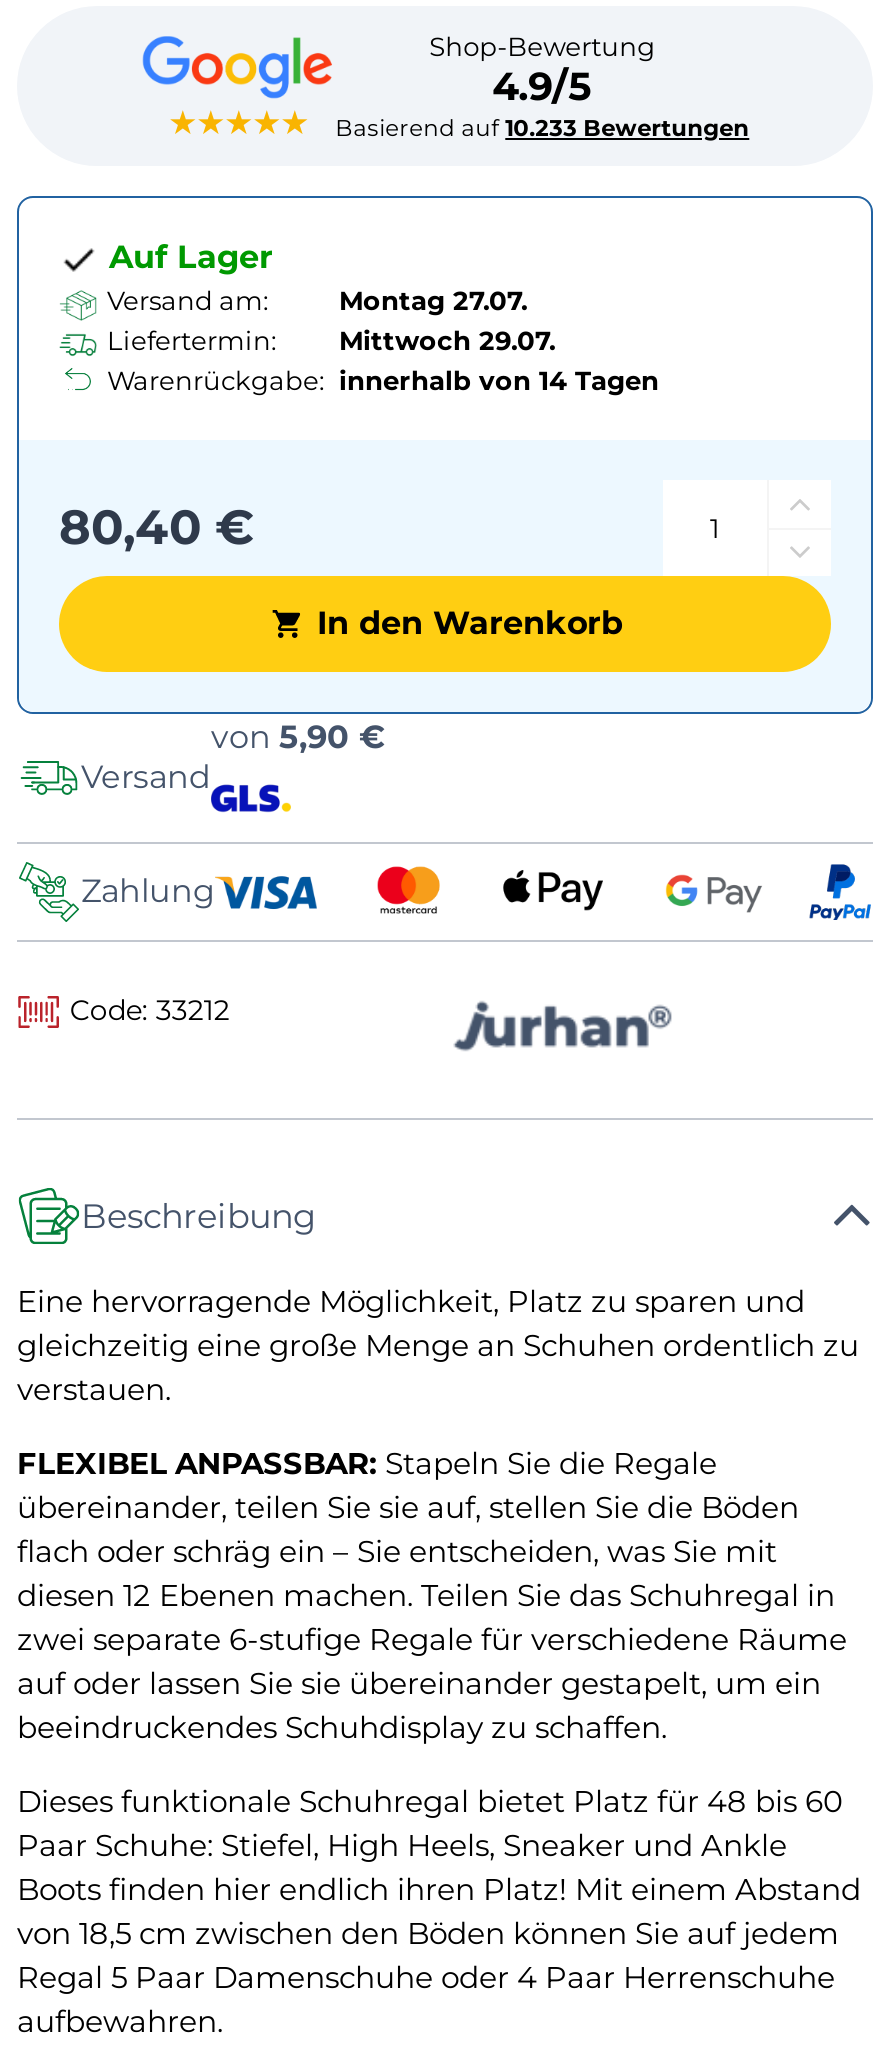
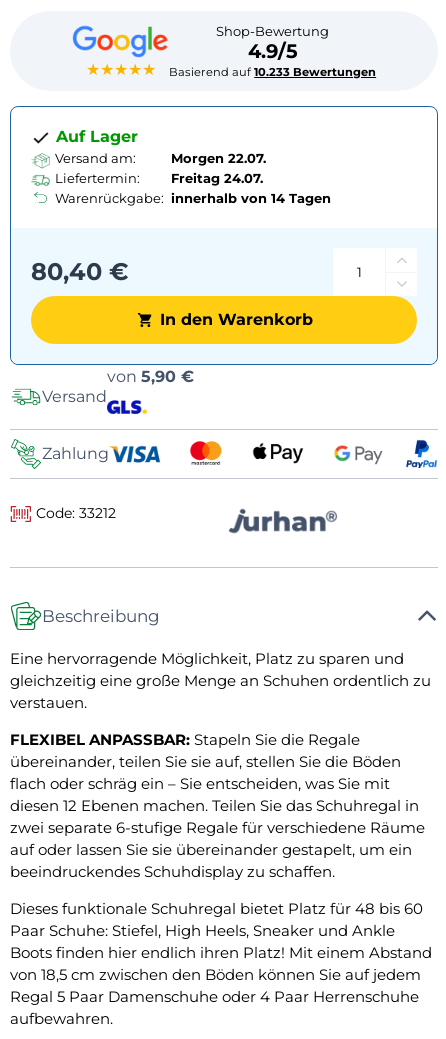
[339,283,527,315] Montag 27.07. -> [171,149,266,165] Morgen 22.07.
[107,323,555,355] Liefertermin: Mittwoch 29.07. -> [55,169,263,185] Liefertermin: Freitag 24.07.

